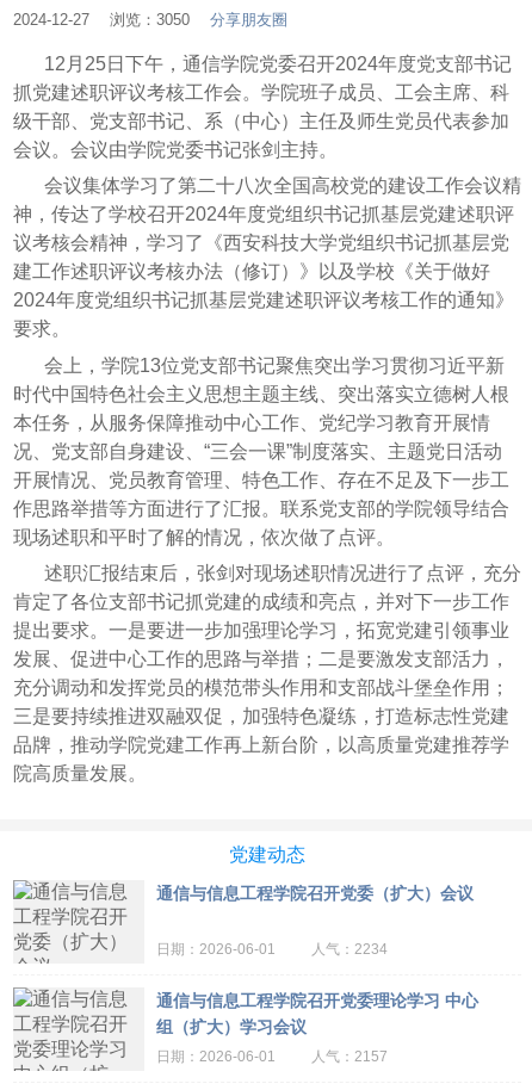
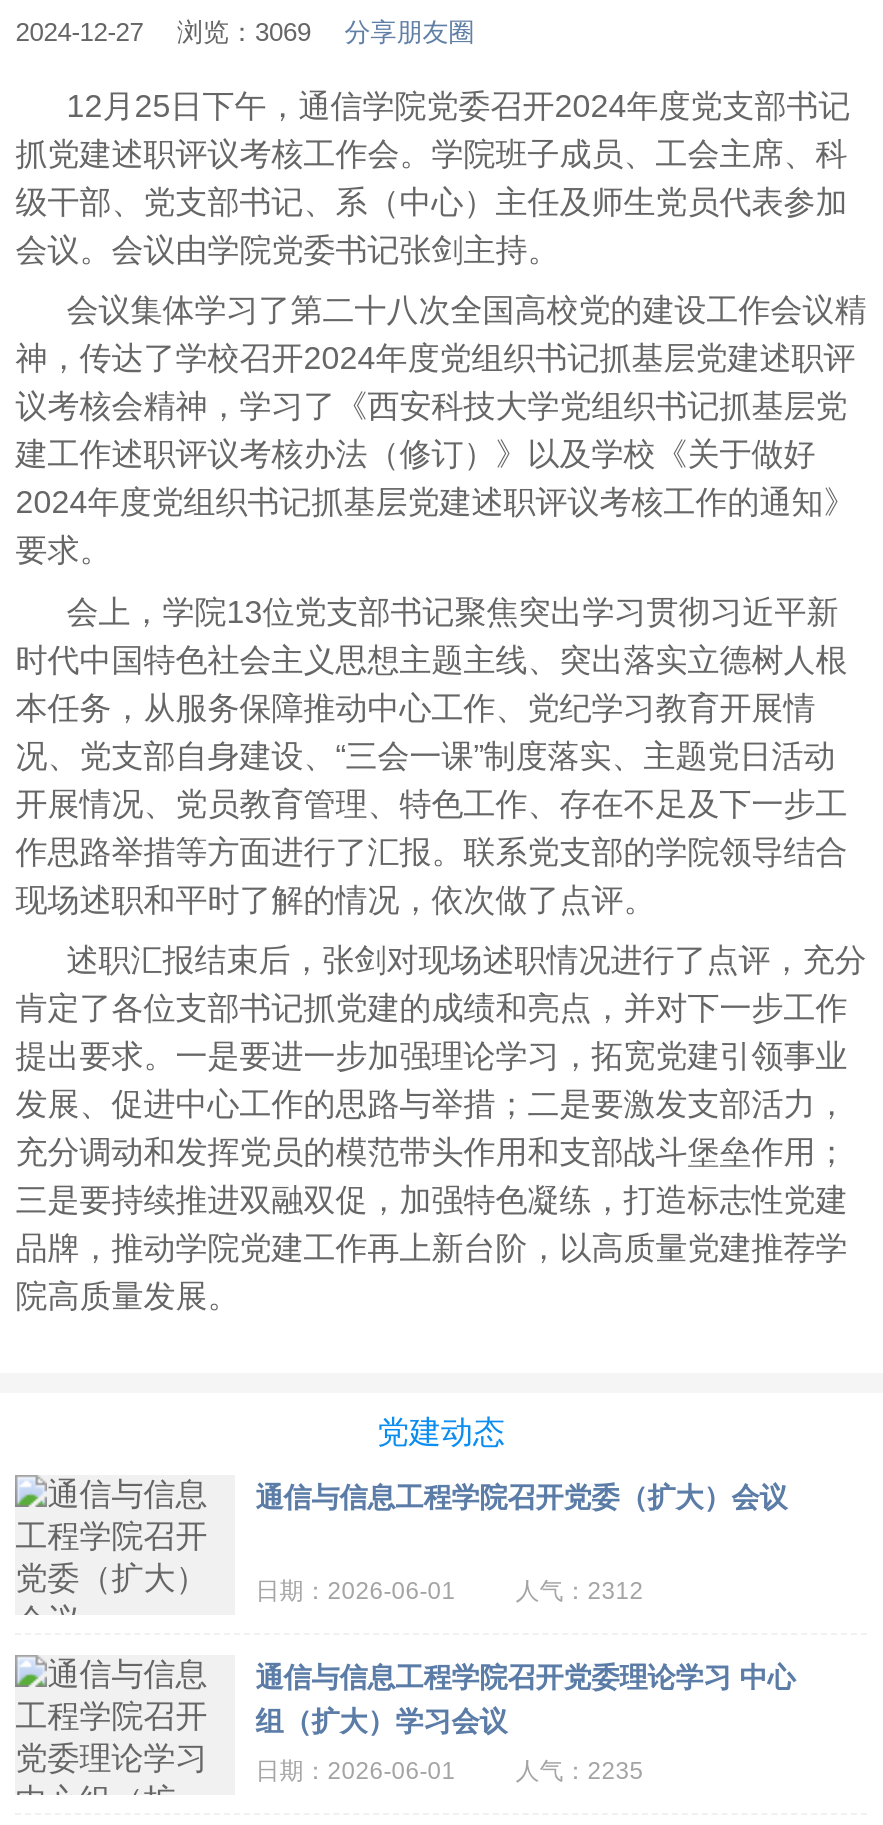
[13,10,287,28] 2024-12-27 浏览：3050 分享朋友圈 -> [15,17,475,47] 2024-12-27 浏览：3069 分享朋友圈
[355,941,388,958] 2234 -> [587,1578,643,1606] 2312
[355,1049,388,1065] 2157 -> [587,1758,643,1786] 2235

